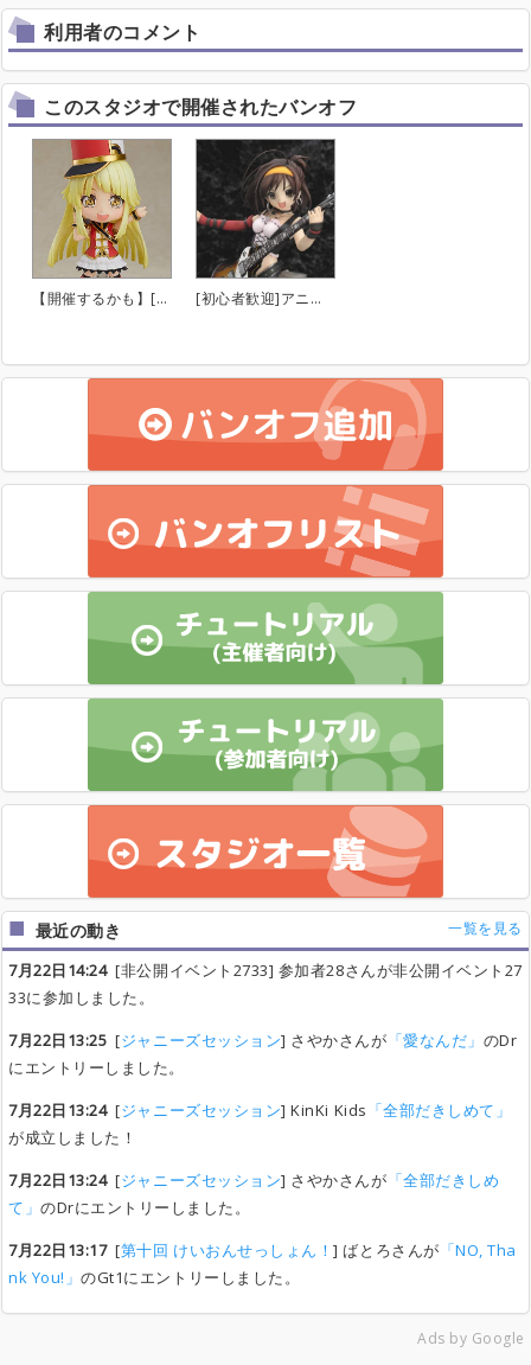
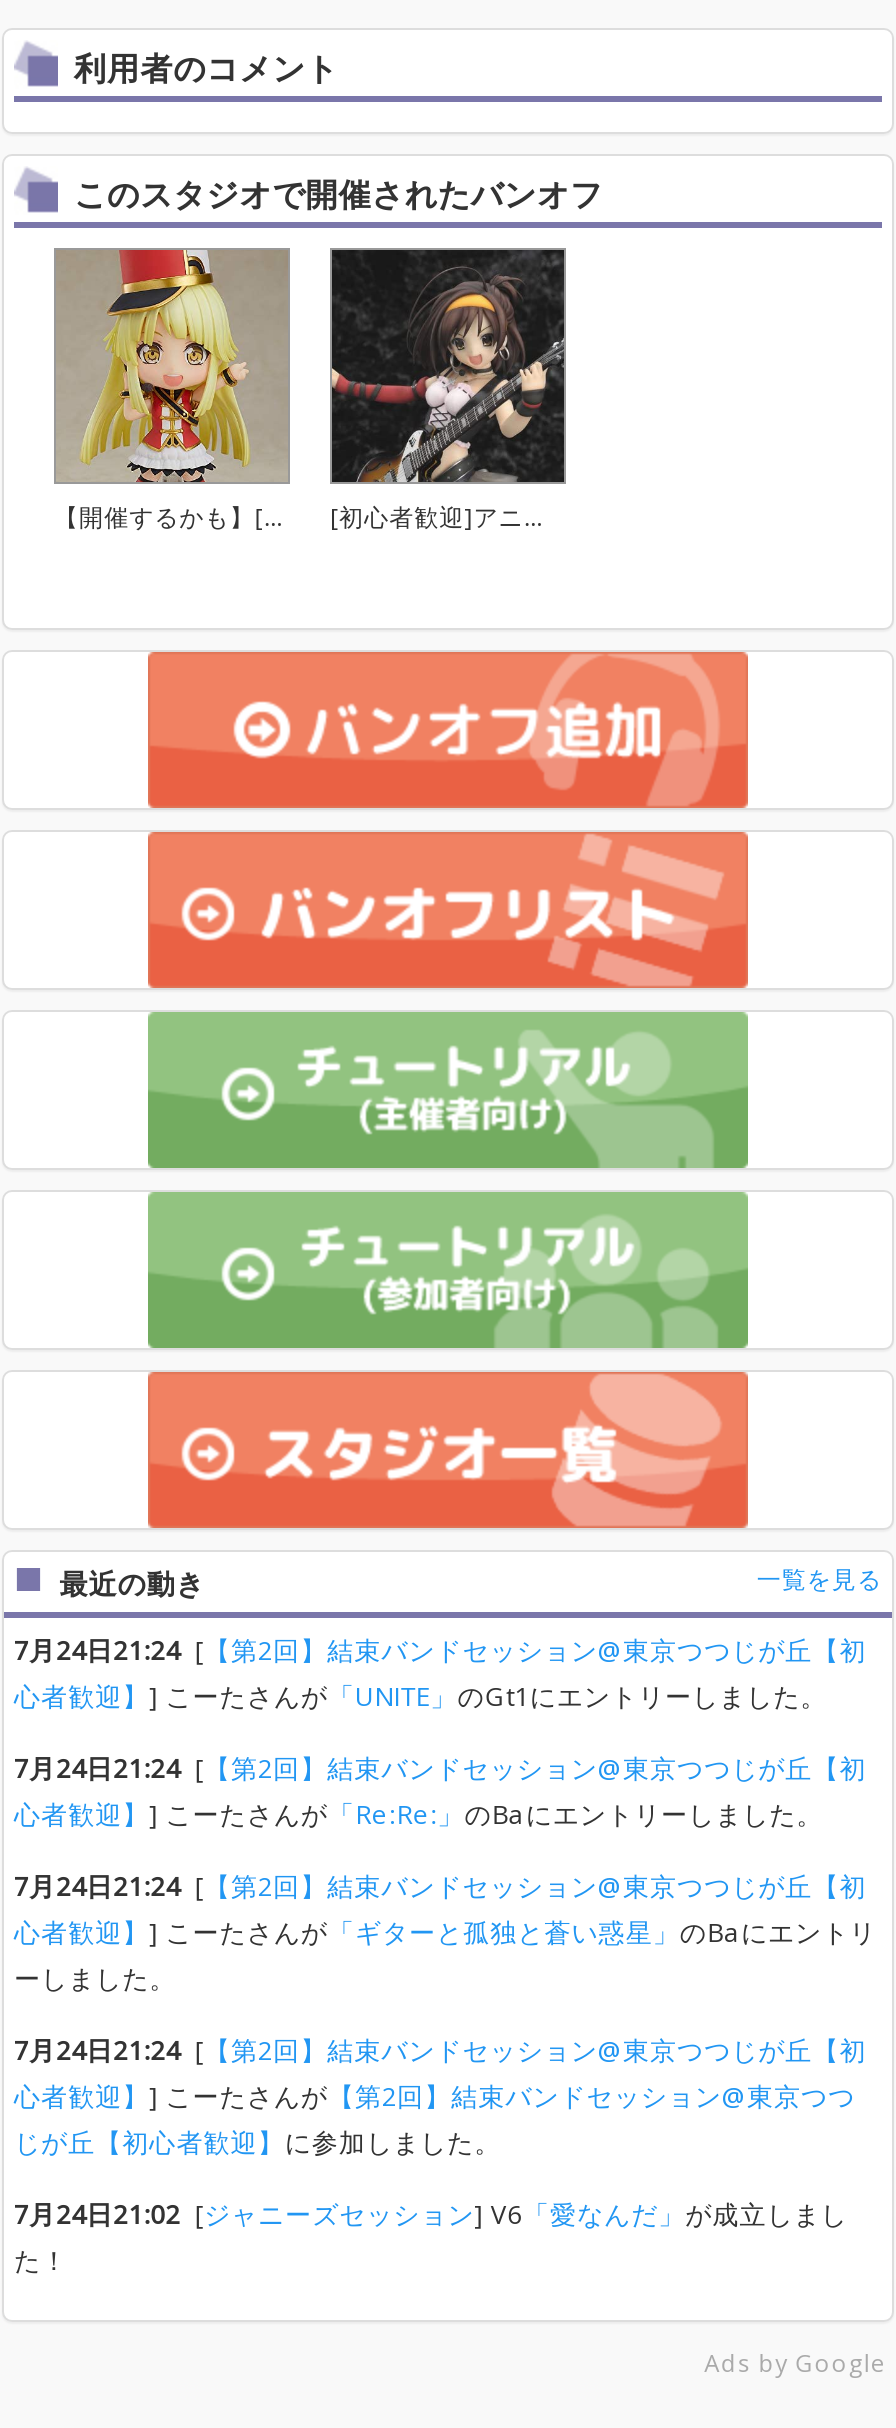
[8,960,523,1009] 7月22日14:24 [非公開イベント2733] 参加者28さんが非公開イベント27 | 33に参加しました。 -> [14,1633,867,1715] 7月24日21:24 [【第2回】結束バンドセッション@東京つつじが丘【初 | 心者歓迎】] こーたさんが「UNITE」のGt1にエントリーしました。
[8,1030,517,1078] 7月22日13:25 [ジャニーズセッション] さやかさんが「愛なんだ」のDr | にエントリーしました。 -> [14,1751,867,1833] 7月24日21:24 [【第2回】結束バンドセッション@東京つつじが丘【初 | 心者歓迎】] こーたさんが「Re:Re:」のBaにエントリーしました。
[8,1100,511,1148] 7月22日13:24 [ジャニーズセッション] KinKi Kids「全部だきしめて」 | が成立しました！ -> [14,1869,876,1997] 7月24日21:24 [【第2回】結束バンドセッション@東京つつじが丘【初 | 心者歓迎】] こーたさんが「ギターと孤独と蒼い惑星」のBaにエントリ | ーしました。
[8,1170,499,1218] 7月22日13:24 [ジャニーズセッション] さやかさんが「全部だきしめ | て」のDrにエントリーしました。 -> [14,2033,867,2161] 7月24日21:24 [【第2回】結束バンドセッション@東京つつじが丘【初 | 心者歓迎】] こーたさんが【第2回】結束バンドセッション@東京つつ | じが丘【初心者歓迎】に参加しました。
[8,1240,517,1288] 7月22日13:17 [第十回 けいおんせっしょん！] ばとろさんが「NO, Tha | nk You!」のGt1にエントリーしました。 -> [14,2197,848,2279] 7月24日21:02 [ジャニーズセッション] V6「愛なんだ」が成立しまし | た！

